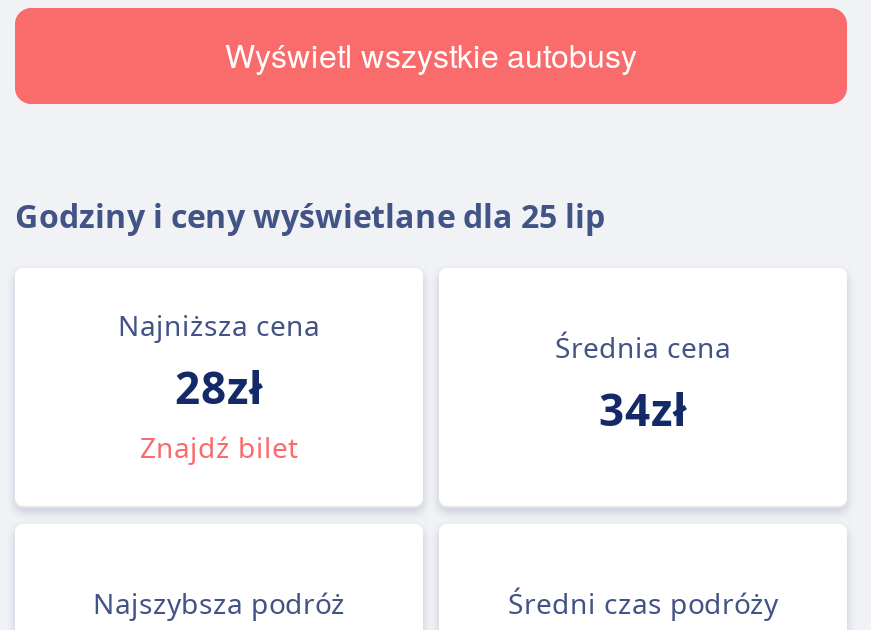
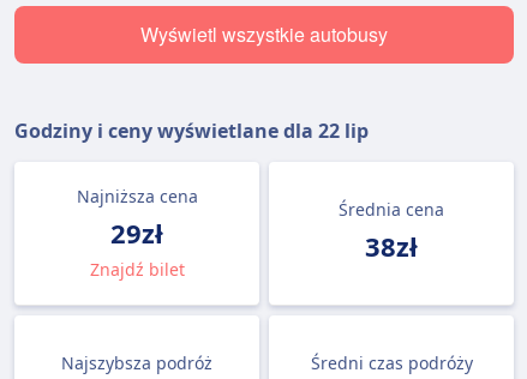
[15,194,605,238] Godziny i ceny wyświetlane dla 25 lip -> [14,118,369,144] Godziny i ceny wyświetlane dla 22 lip
[175,356,263,416] 28zł -> [110,215,163,251] 29zł
[599,378,687,438] 34zł -> [365,228,418,264] 38zł

